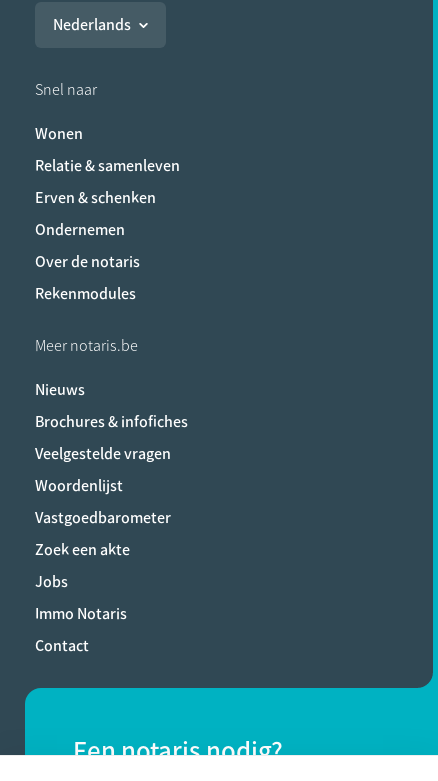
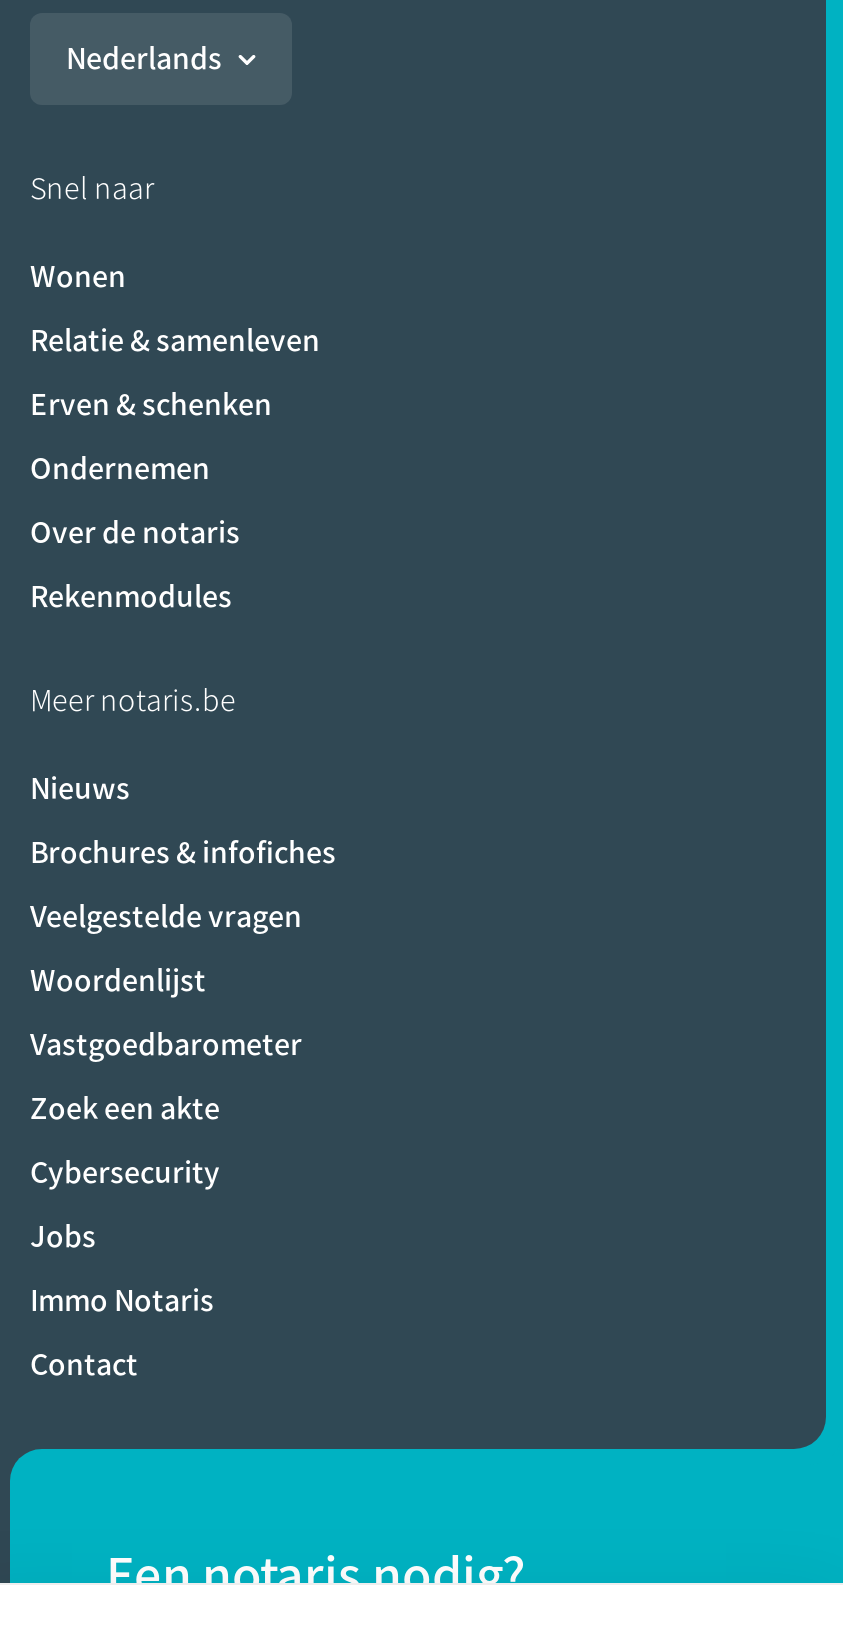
none -> [30,1153,220,1191] Cybersecurity

